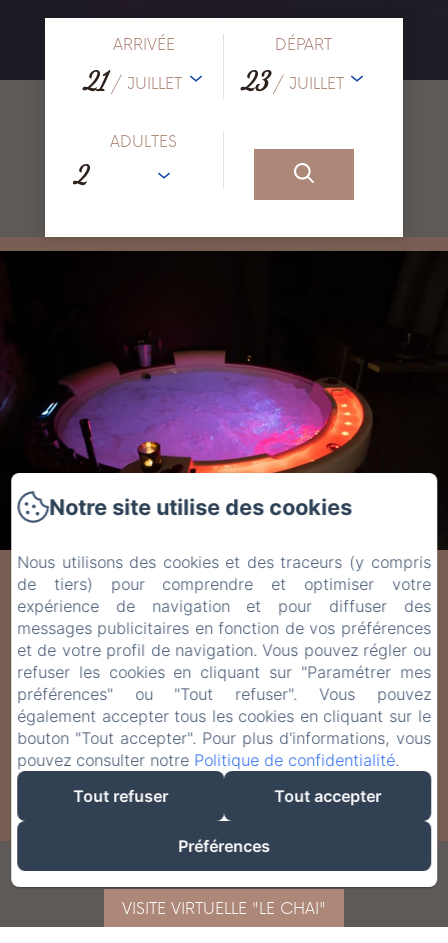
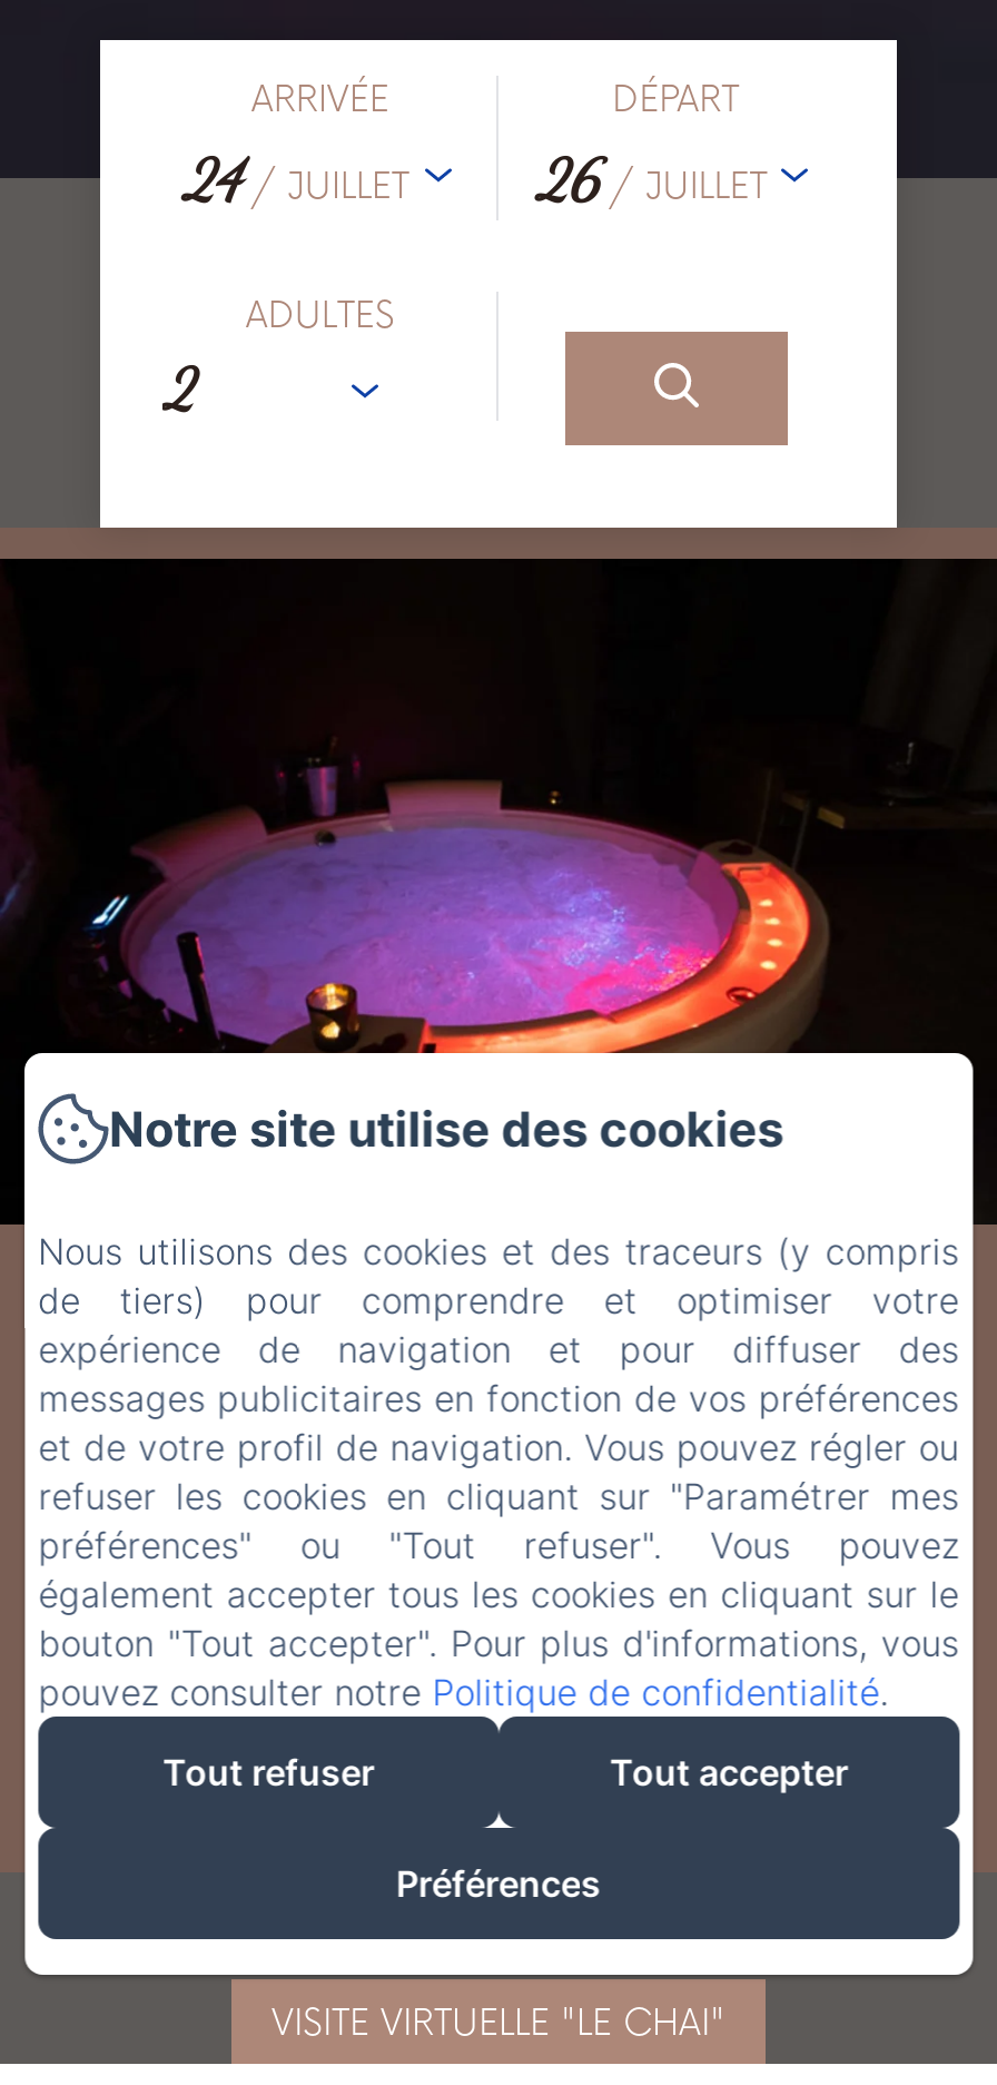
[83,66,182,96] 21 / JUILLET -> [182,148,409,215] 24 / JUILLET
[241,66,344,96] 23 / JUILLET -> [536,148,767,215] 26 / JUILLET

